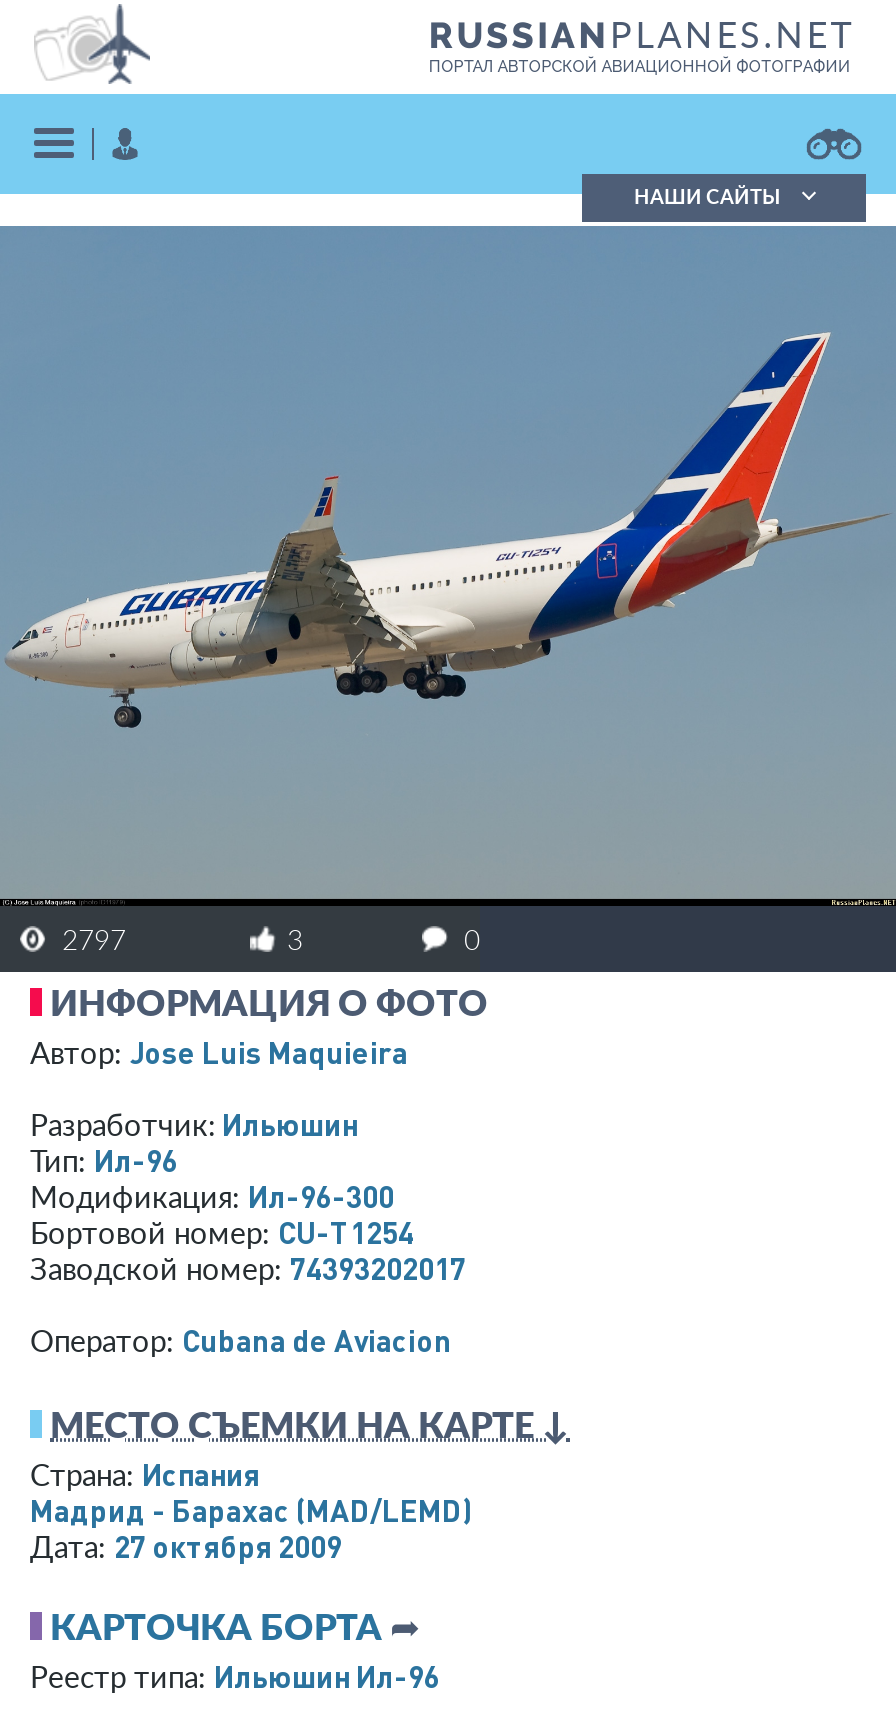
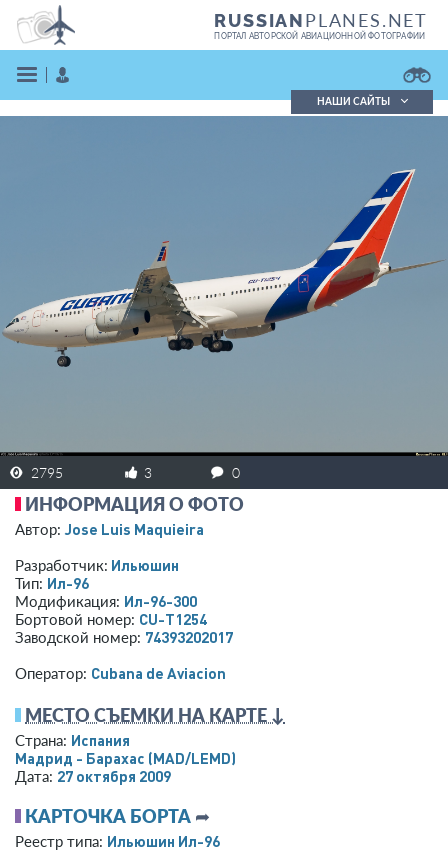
[46,921,126,955] 2797 -> [23,464,63,481] 2795

